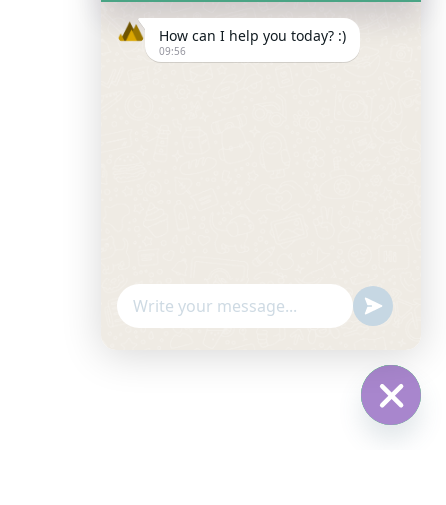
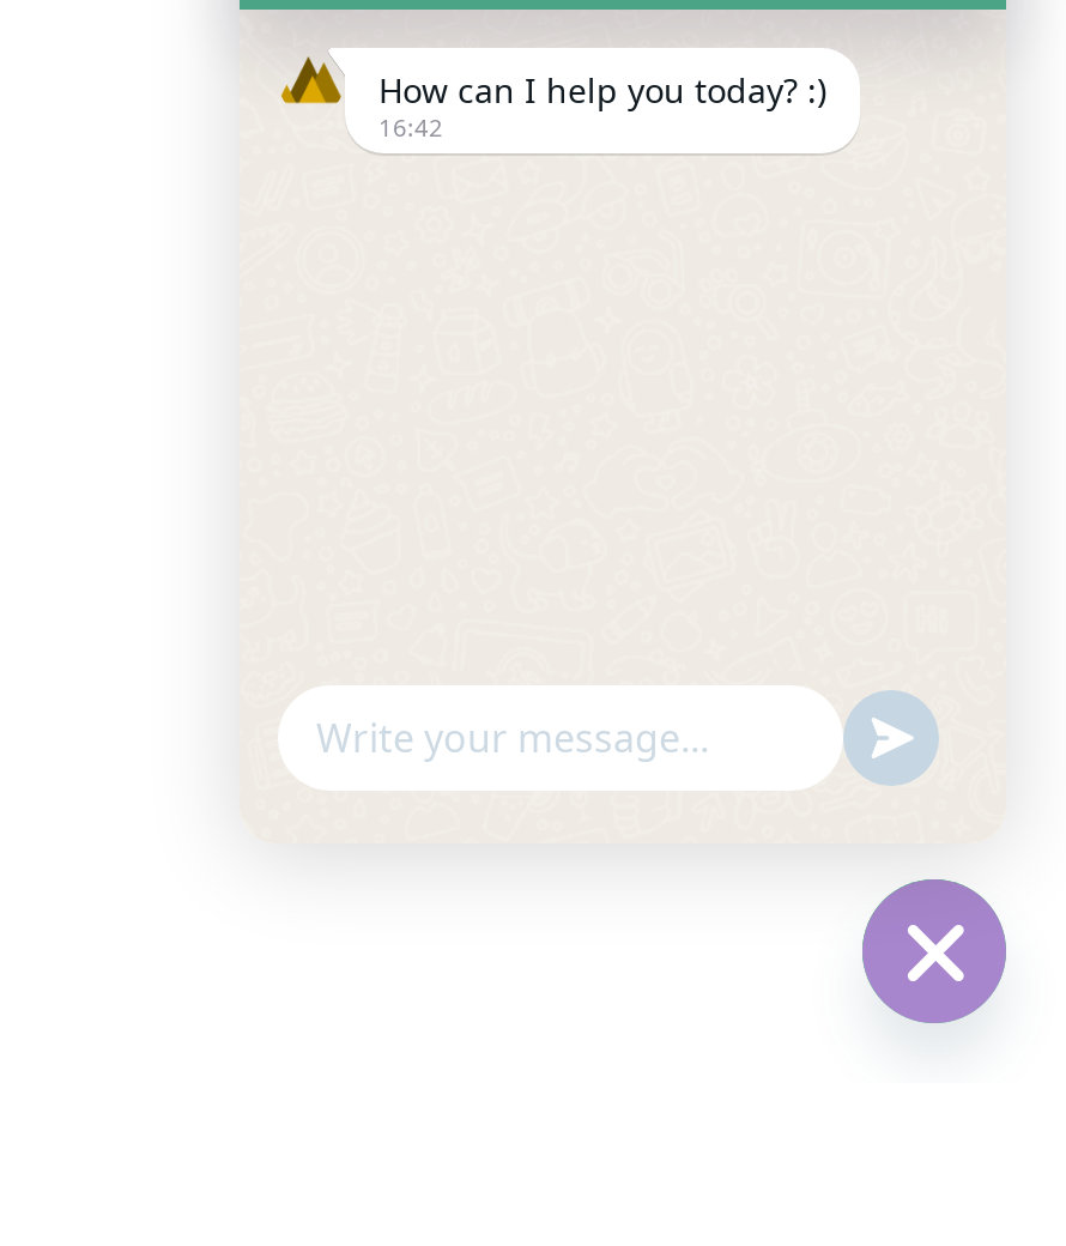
[159,44,186,58] 09:56 -> [378,110,443,144] 16:42

